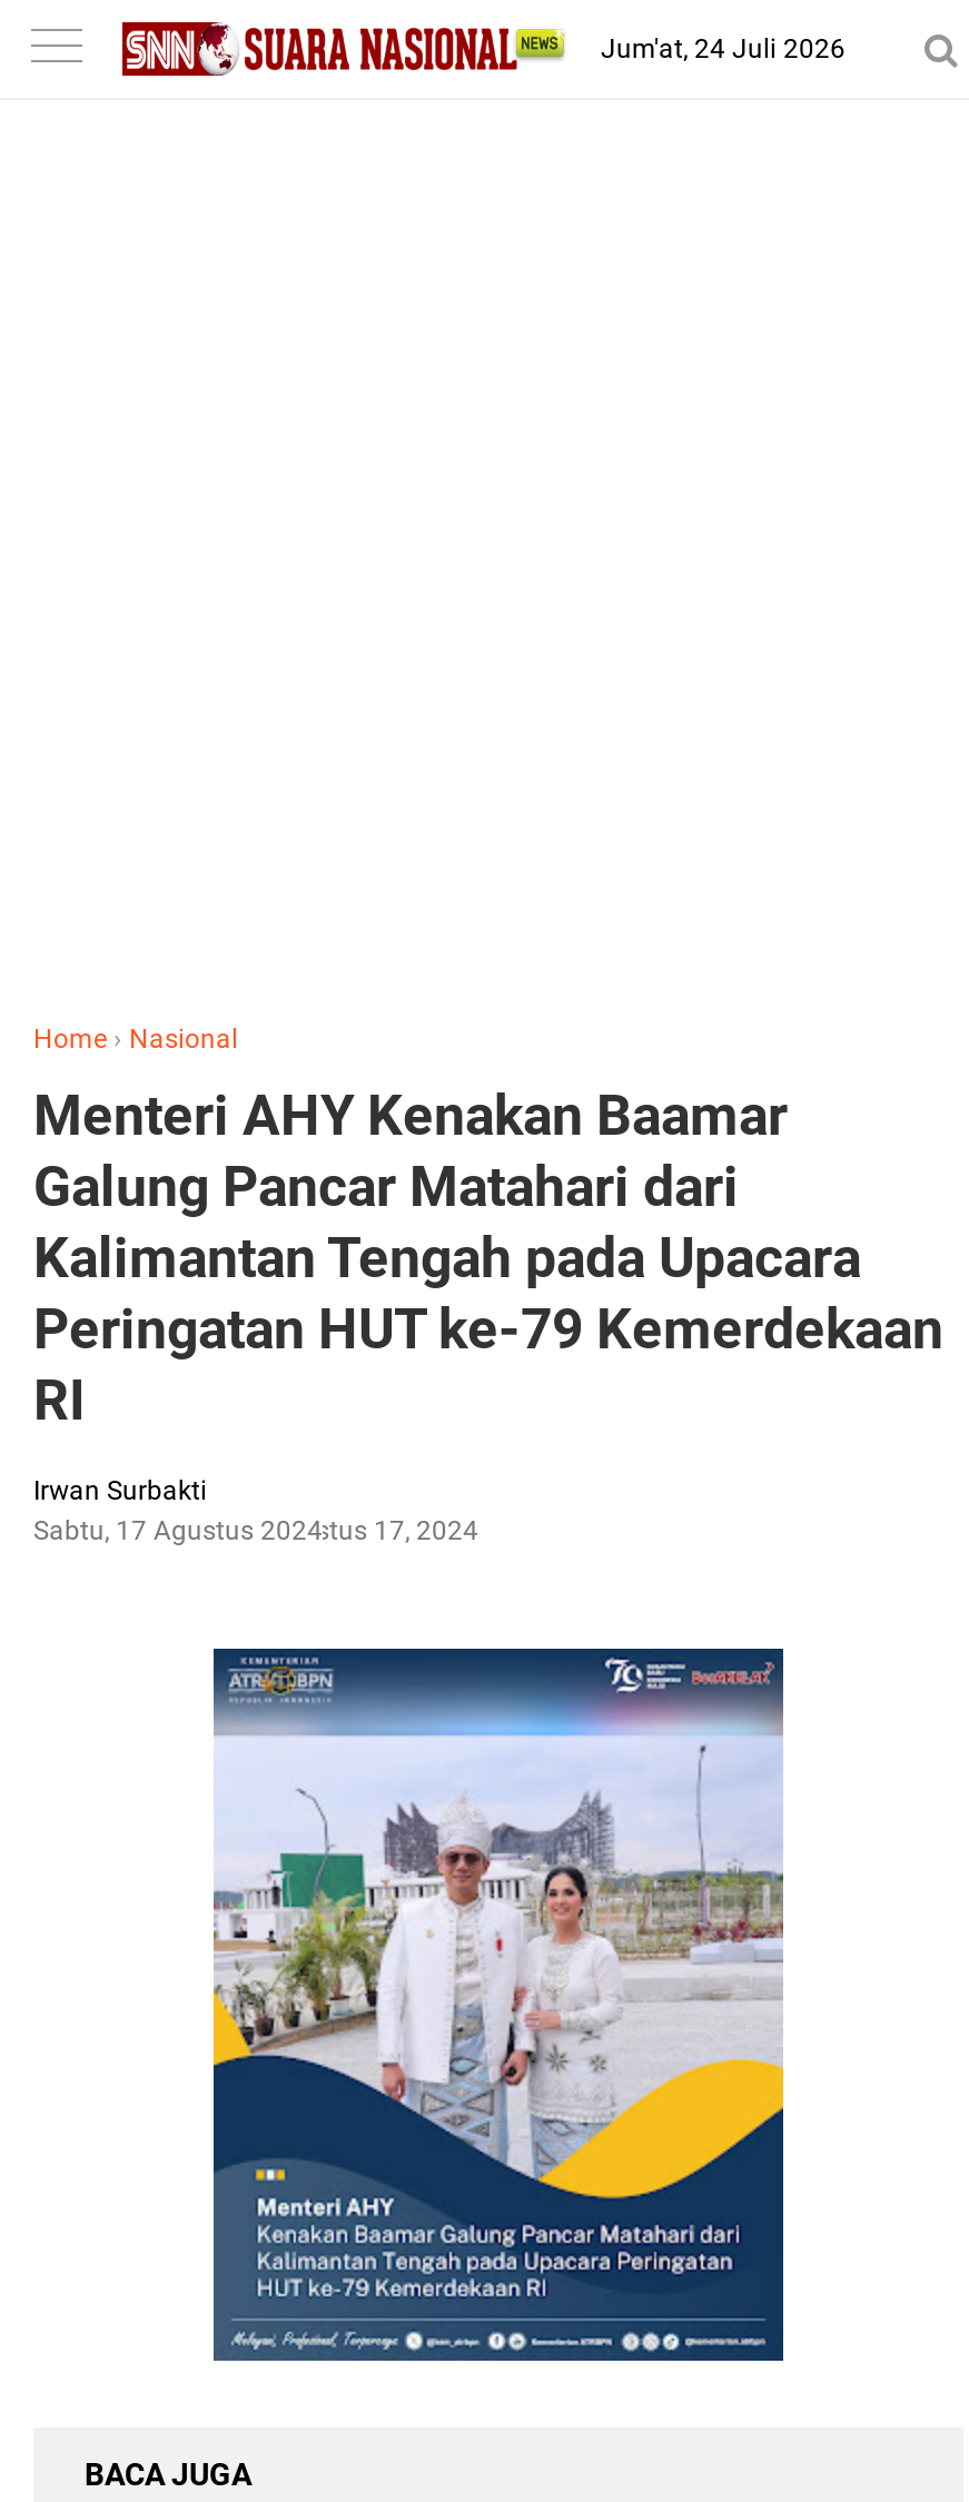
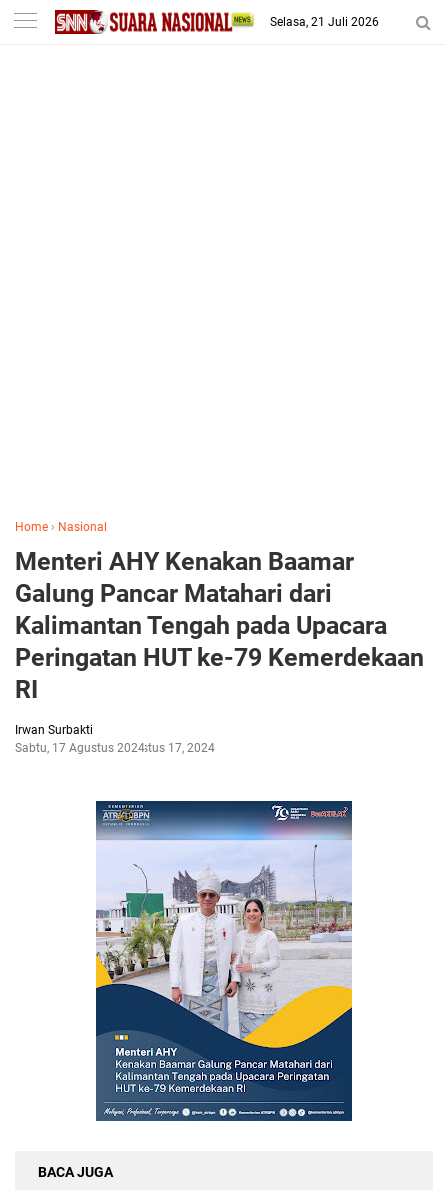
[601,33,846,65] Jum'at, 24 Juli 2026 -> [270,15,379,29] Selasa, 21 Juli 2026

